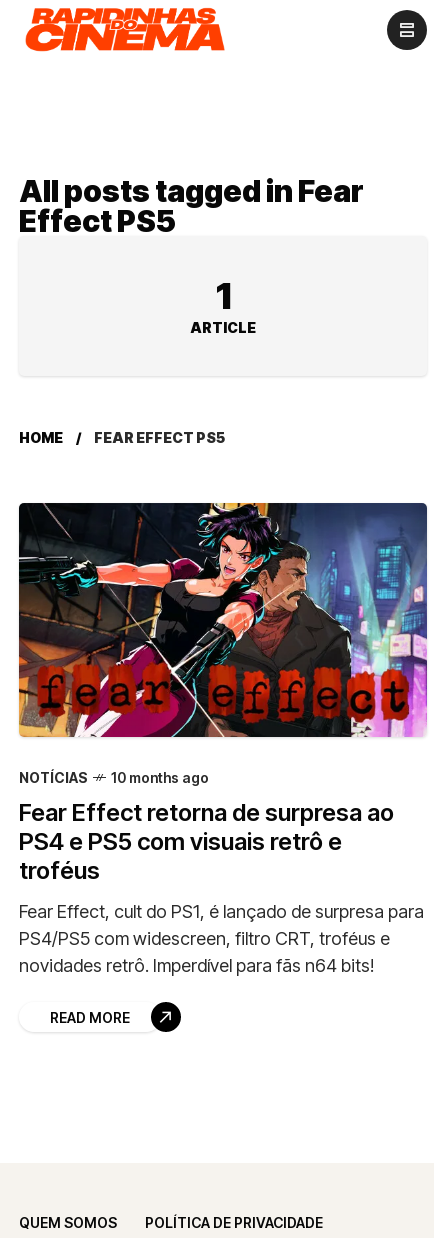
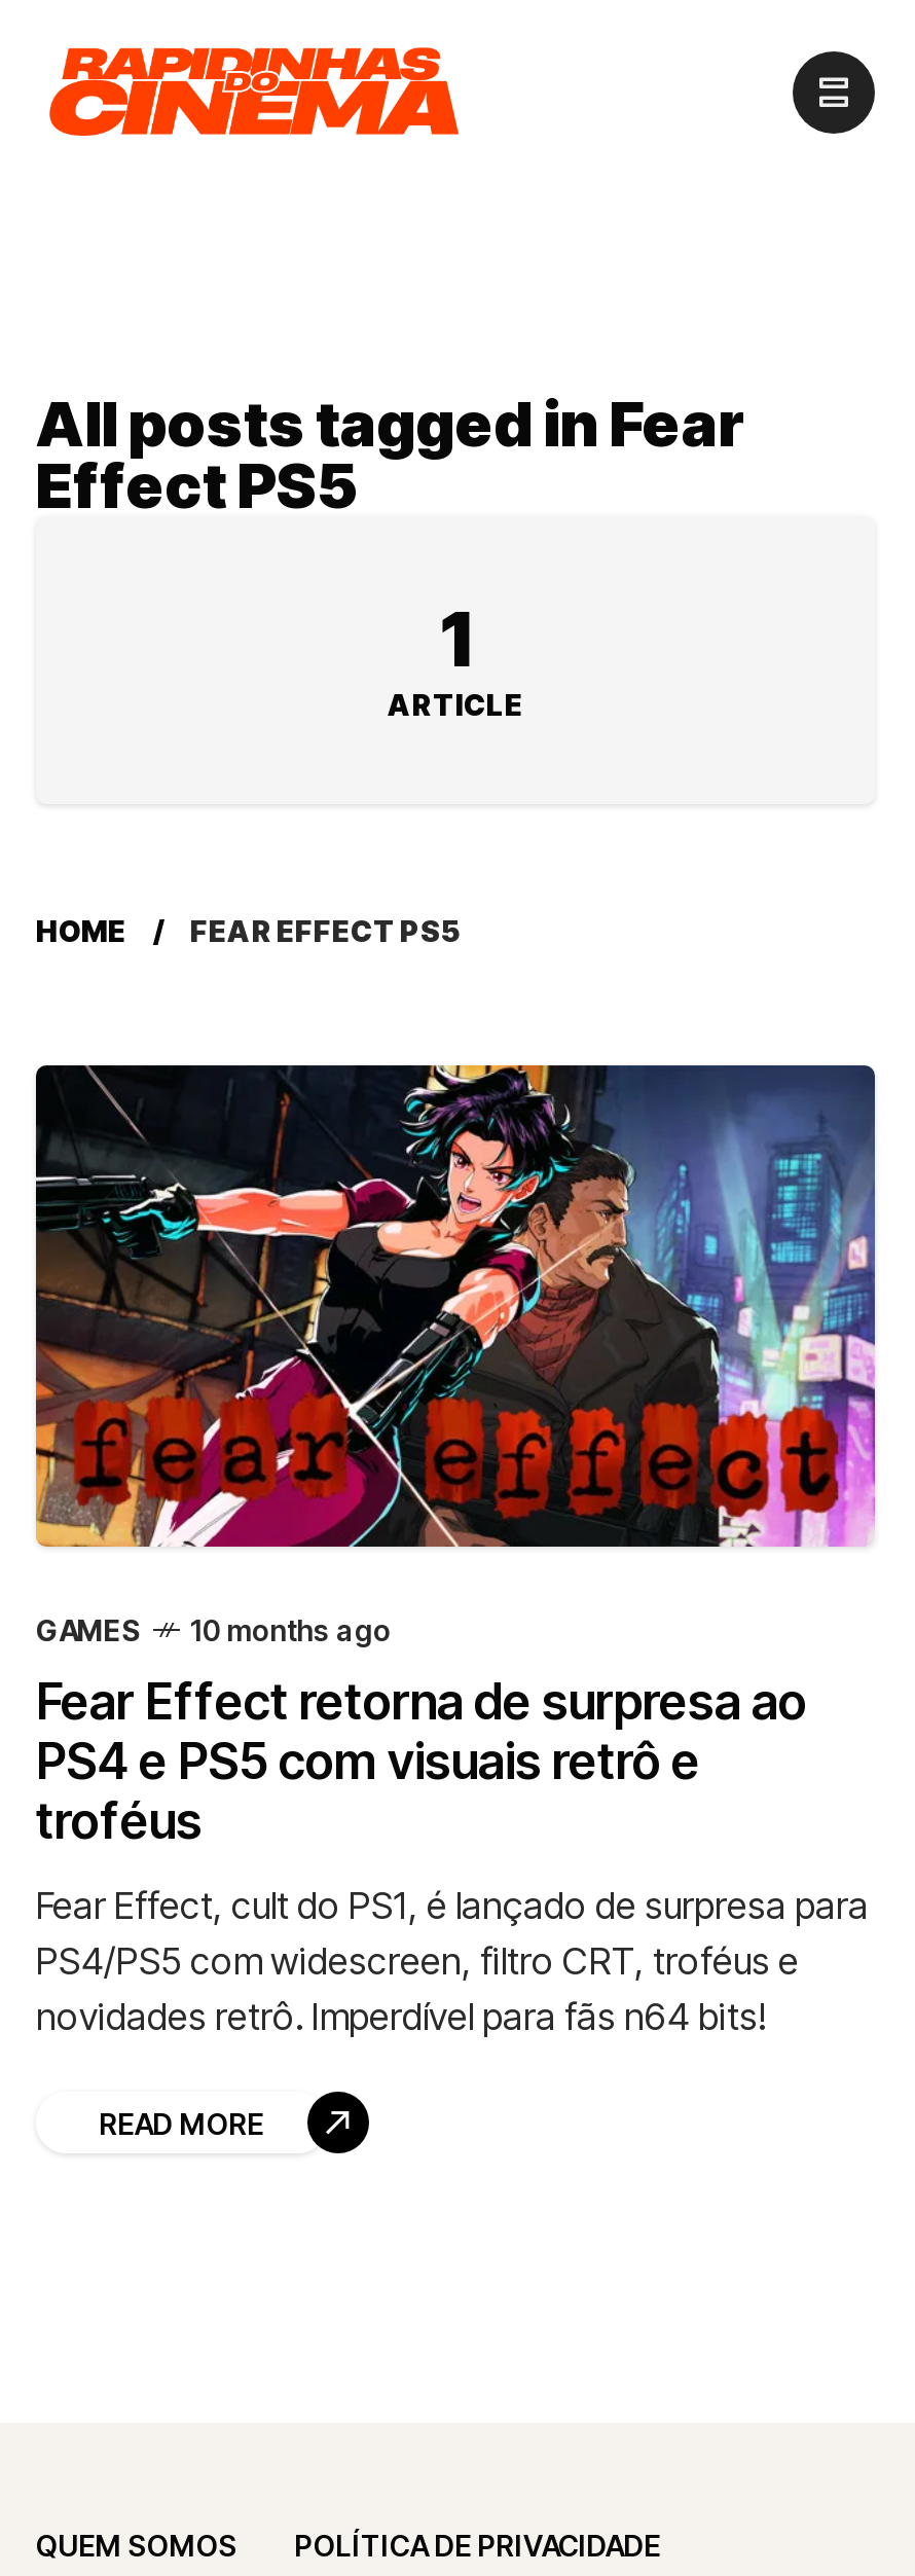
[19,769,88,786] NOTÍCIAS -> [36,1612,143,1647] GAMES

